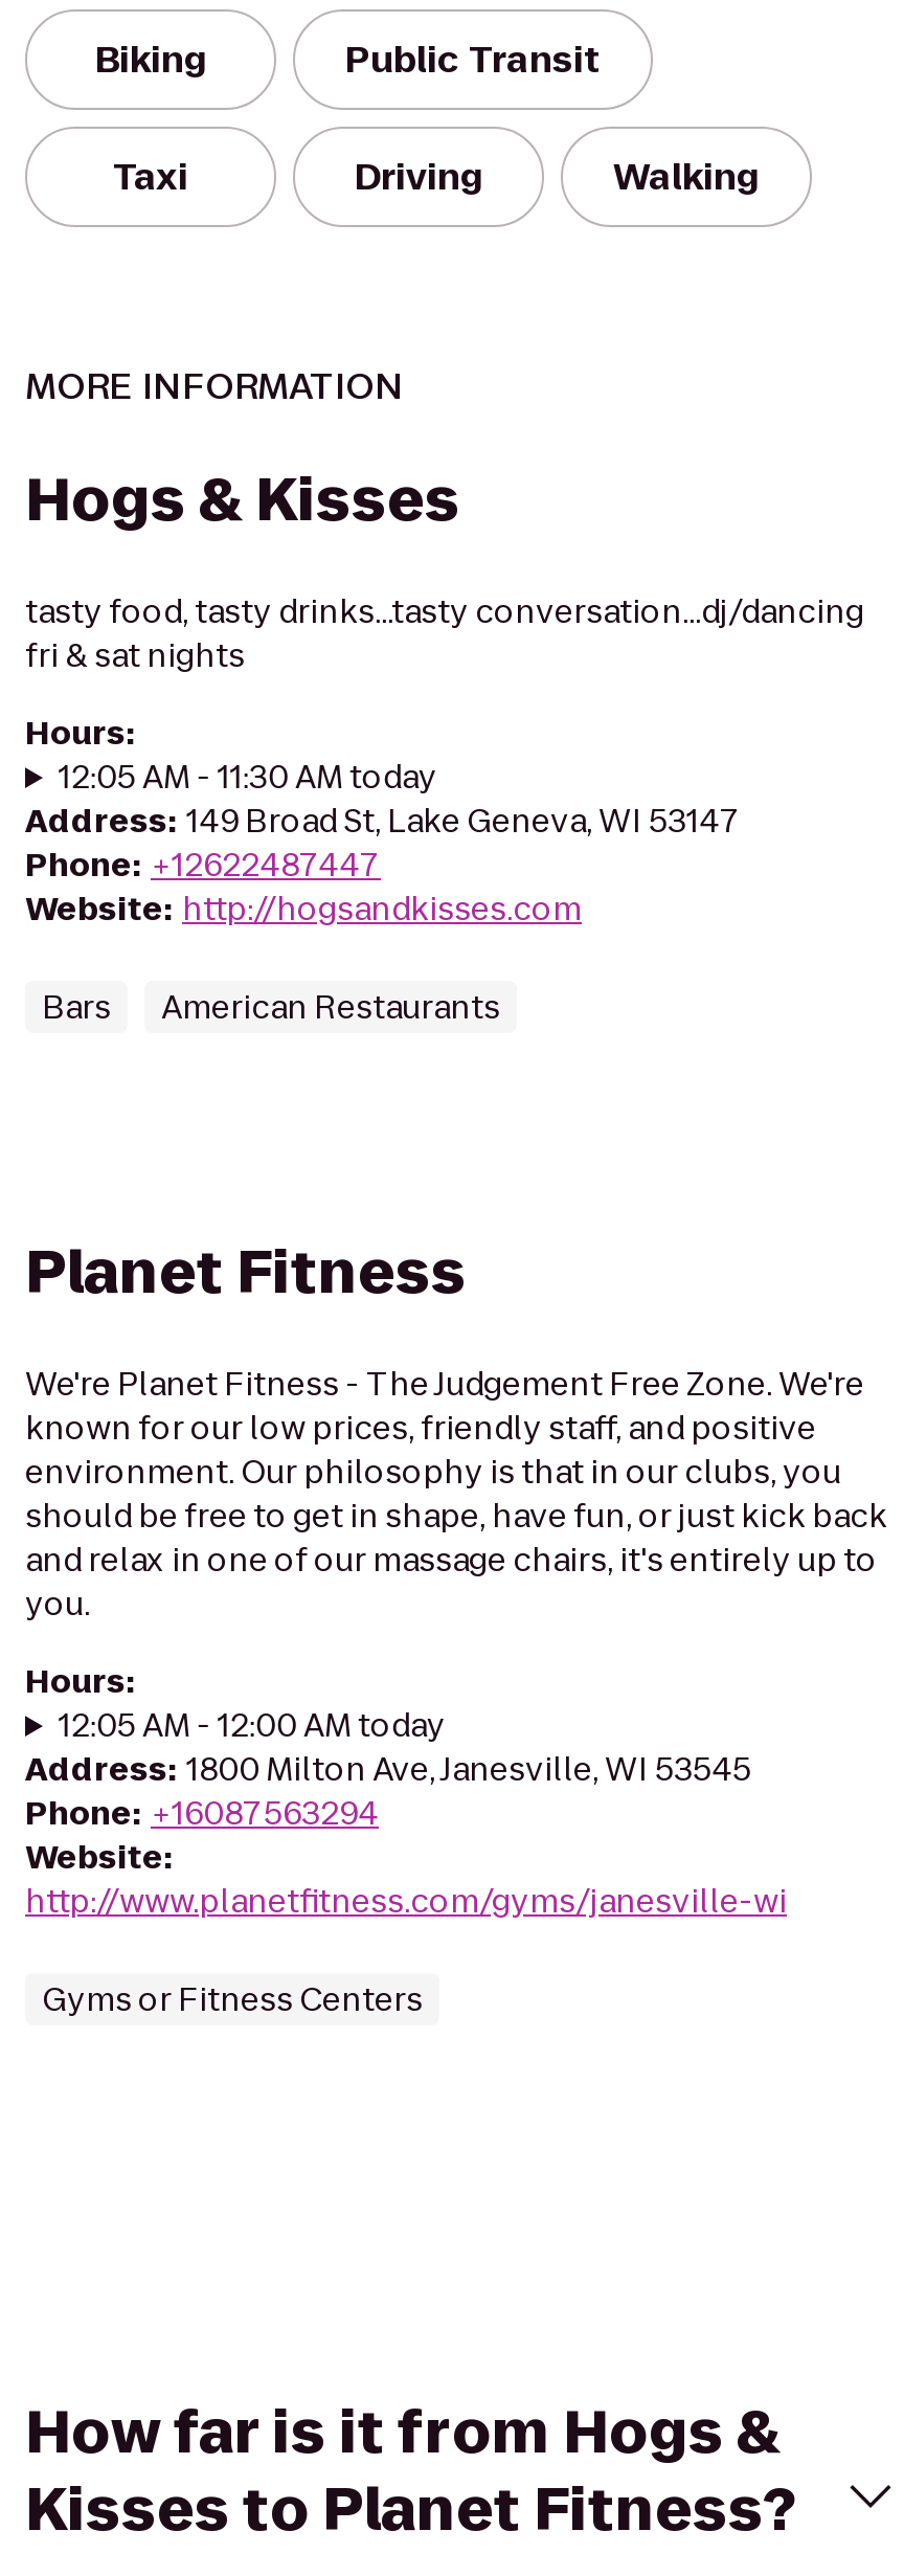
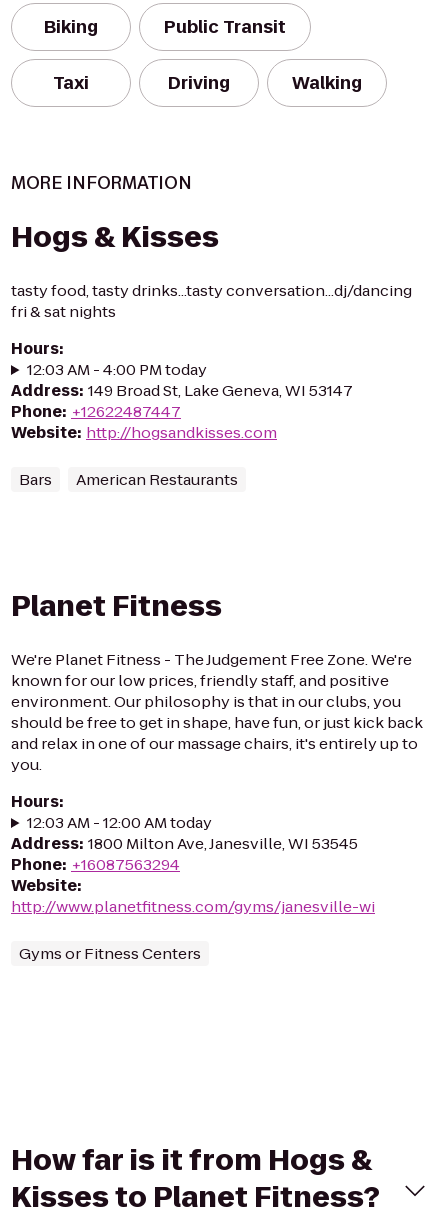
[58,755,437,799] 12:05 AM - 11:30 AM today -> [27,359,207,380] 12:03 AM - 4:00 PM today
[58,1703,446,1747] 12:05 AM - 12:00 AM today -> [27,812,212,833] 12:03 AM - 12:00 AM today

